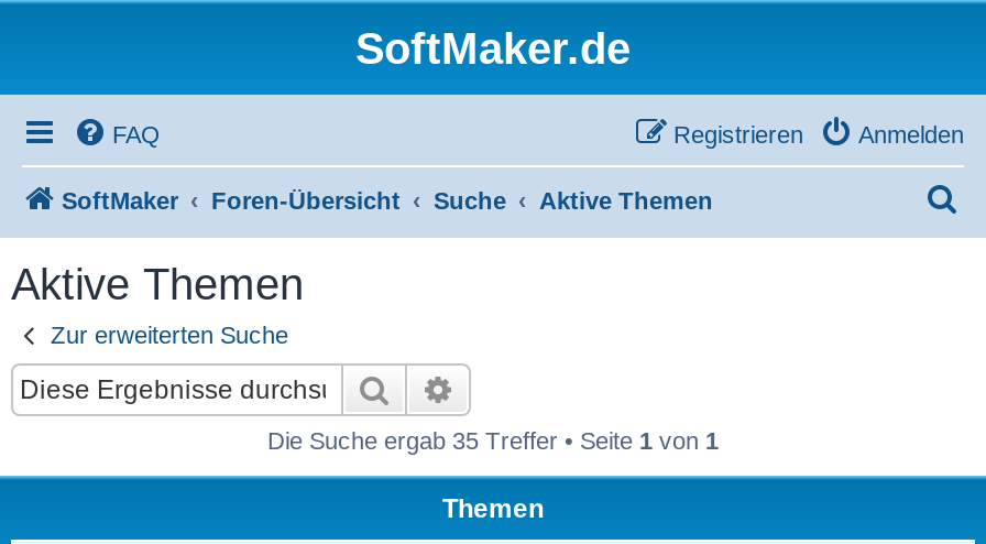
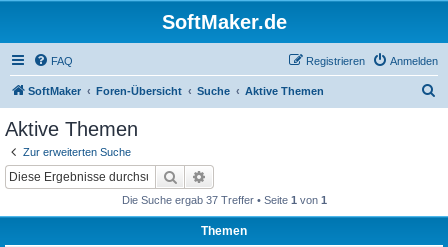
[267,426,719,453] Die Suche ergab 35 Treffer • Seite 1 von 1 -> [121,193,326,205] Die Suche ergab 37 Treffer • Seite 1 von 1

